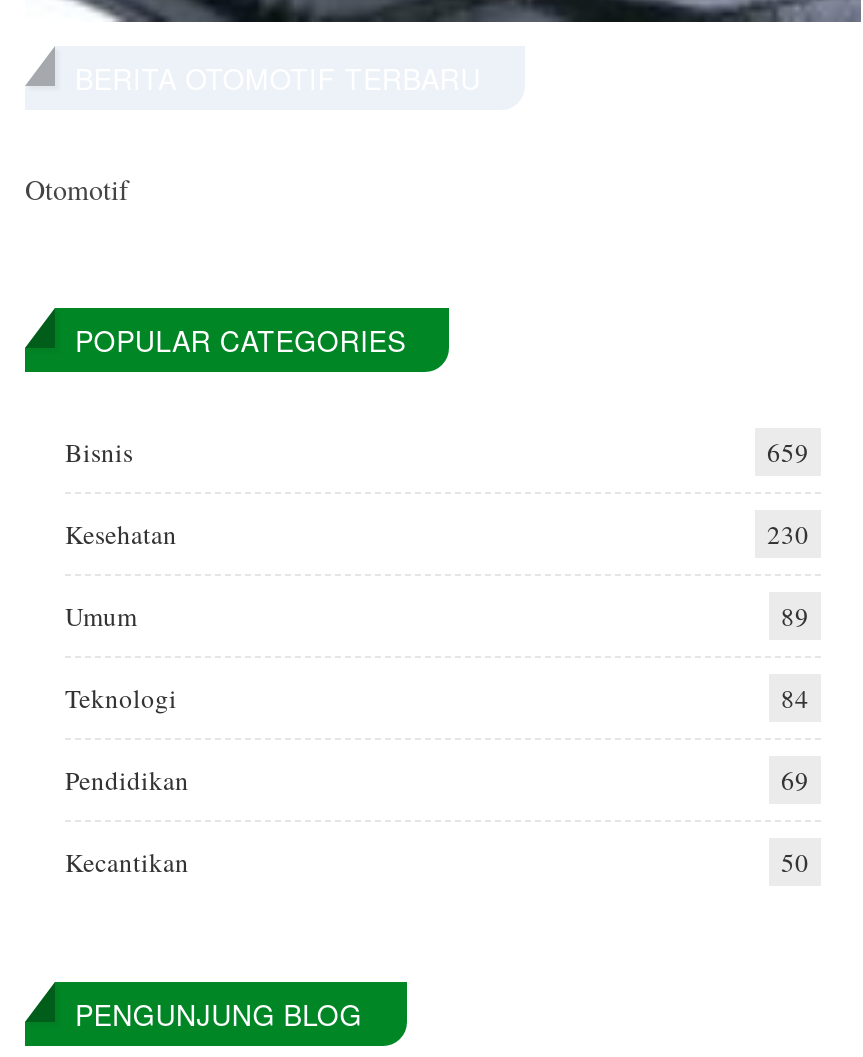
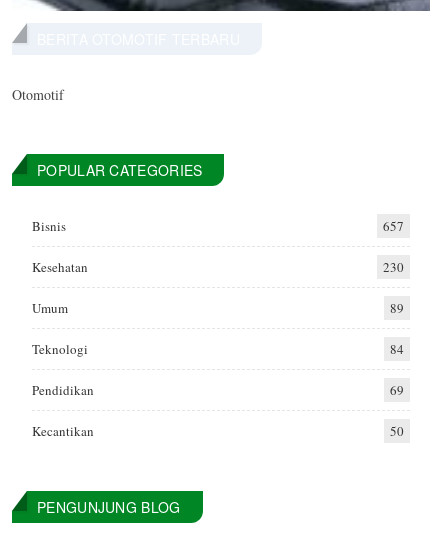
[767,434,809,470] 659 -> [383,217,404,235] 657

